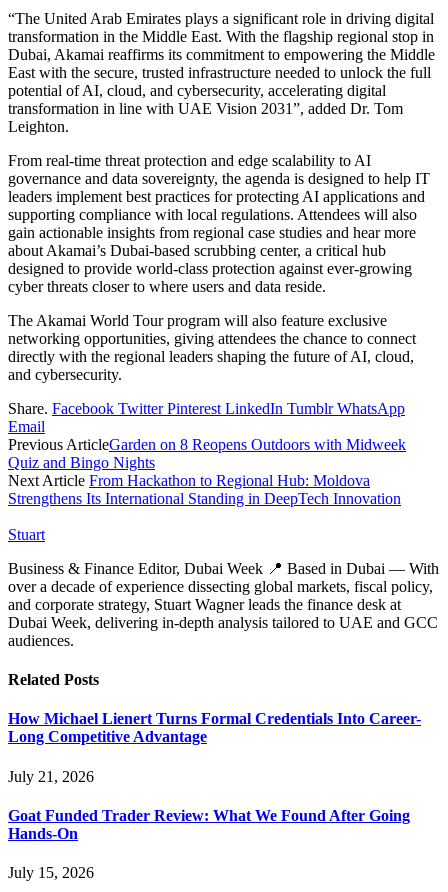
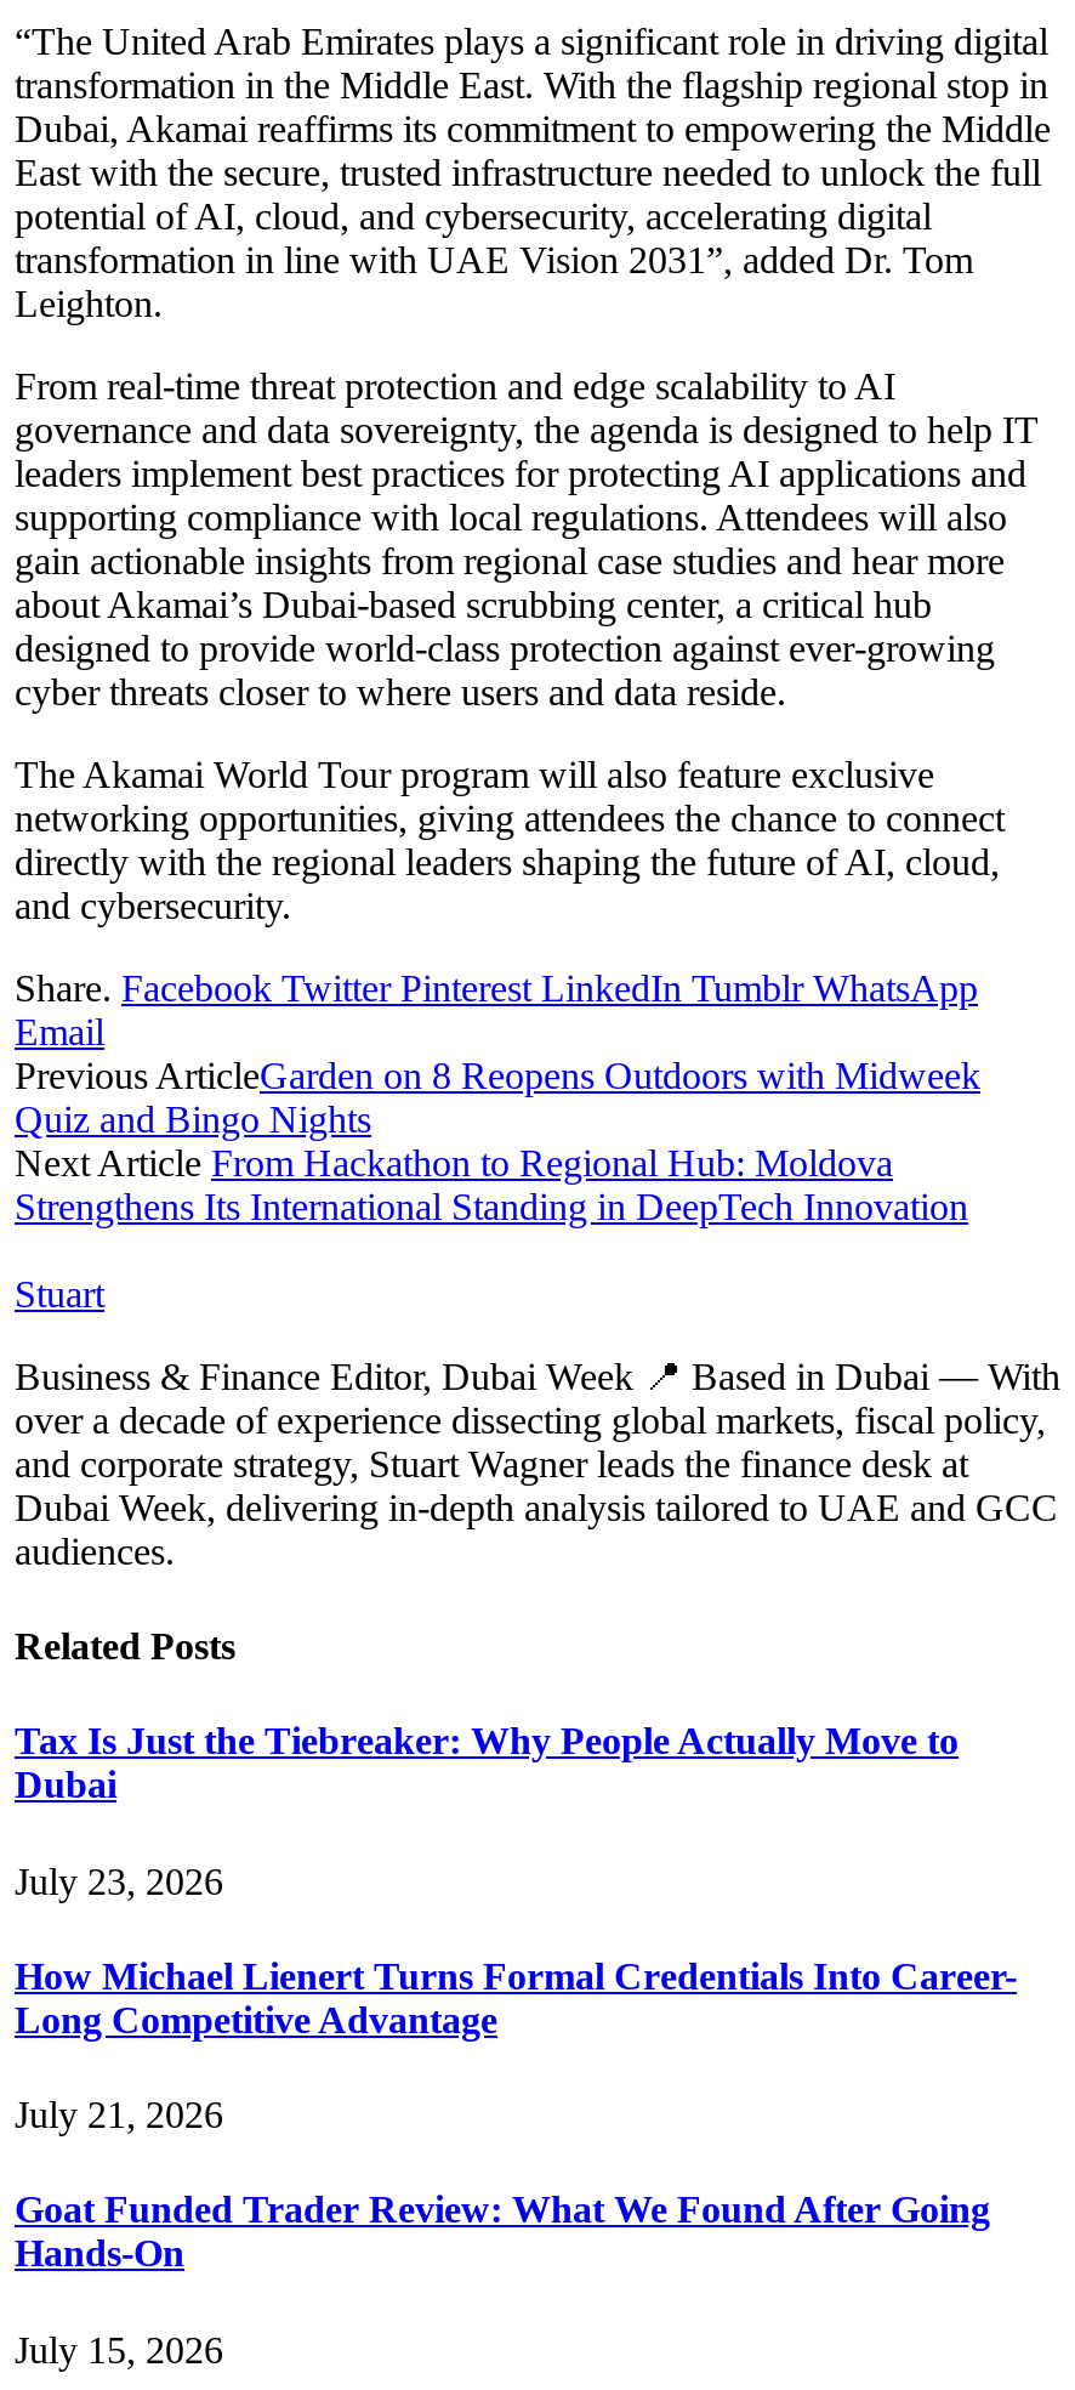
none -> [15,1721,959,1901] Tax Is Just the Tiebreaker: Why People Actually Move to | Dubai | July 23, 2026

